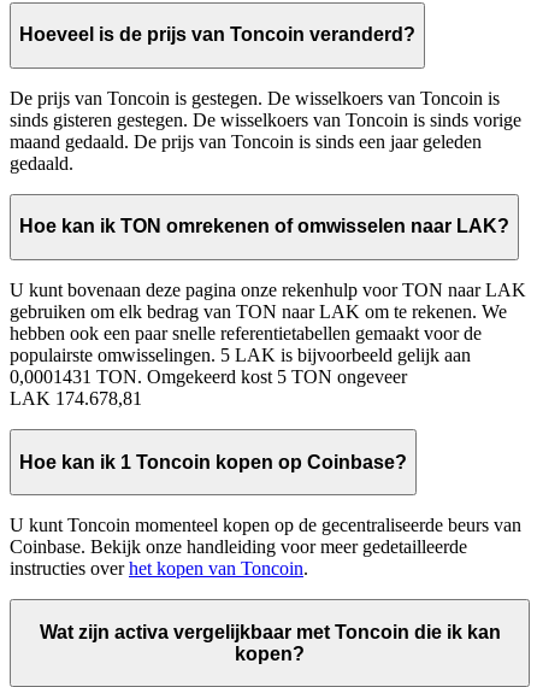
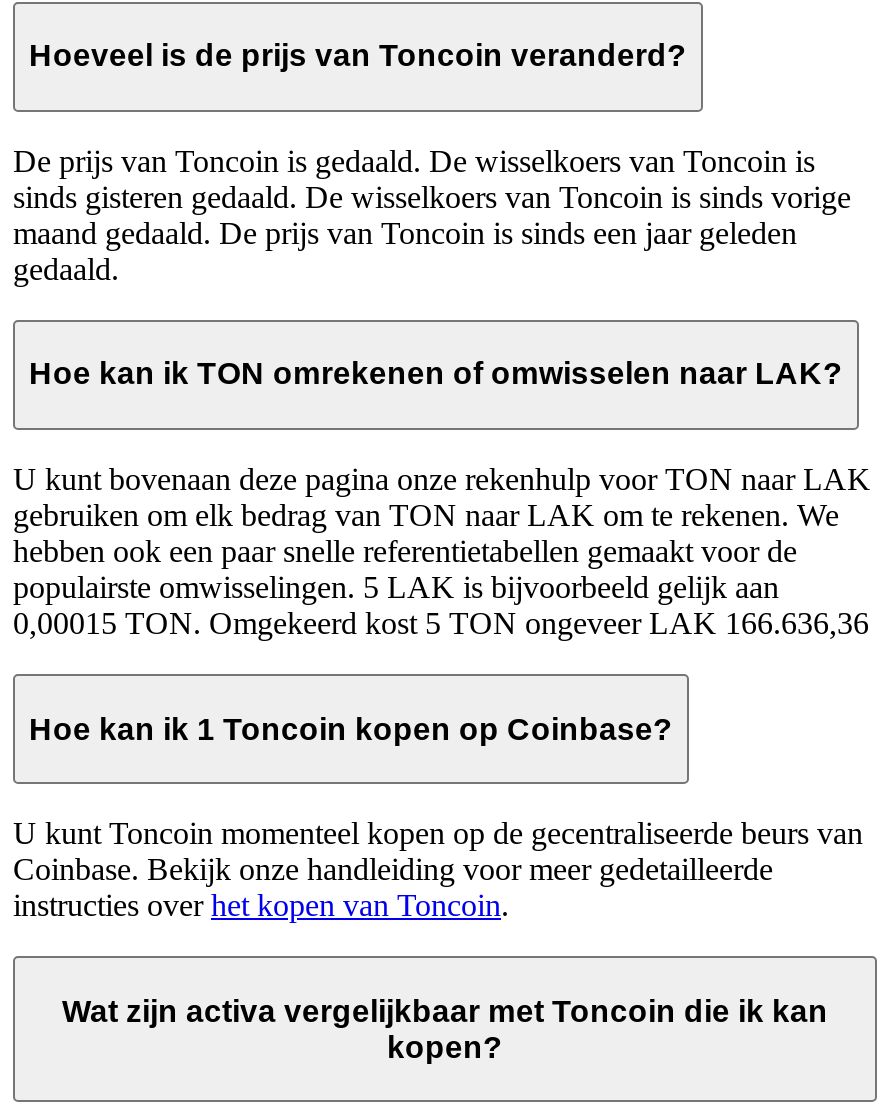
[10,88,500,108] De prijs van Toncoin is gestegen. De wisselkoers van Toncoin is -> [13,144,815,178] De prijs van Toncoin is gedaald. De wisselkoers van Toncoin is
[10,110,521,130] sinds gisteren gestegen. De wisselkoers van Toncoin is sinds vorige -> [13,180,851,214] sinds gisteren gedaald. De wisselkoers van Toncoin is sinds vorige
[10,367,407,409] 0,0001431 TON. Omgekeerd kost 5 TON ongeveer | LAK 174.678,81 -> [13,606,869,640] 0,00015 TON. Omgekeerd kost 5 TON ongeveer LAK 166.636,36

